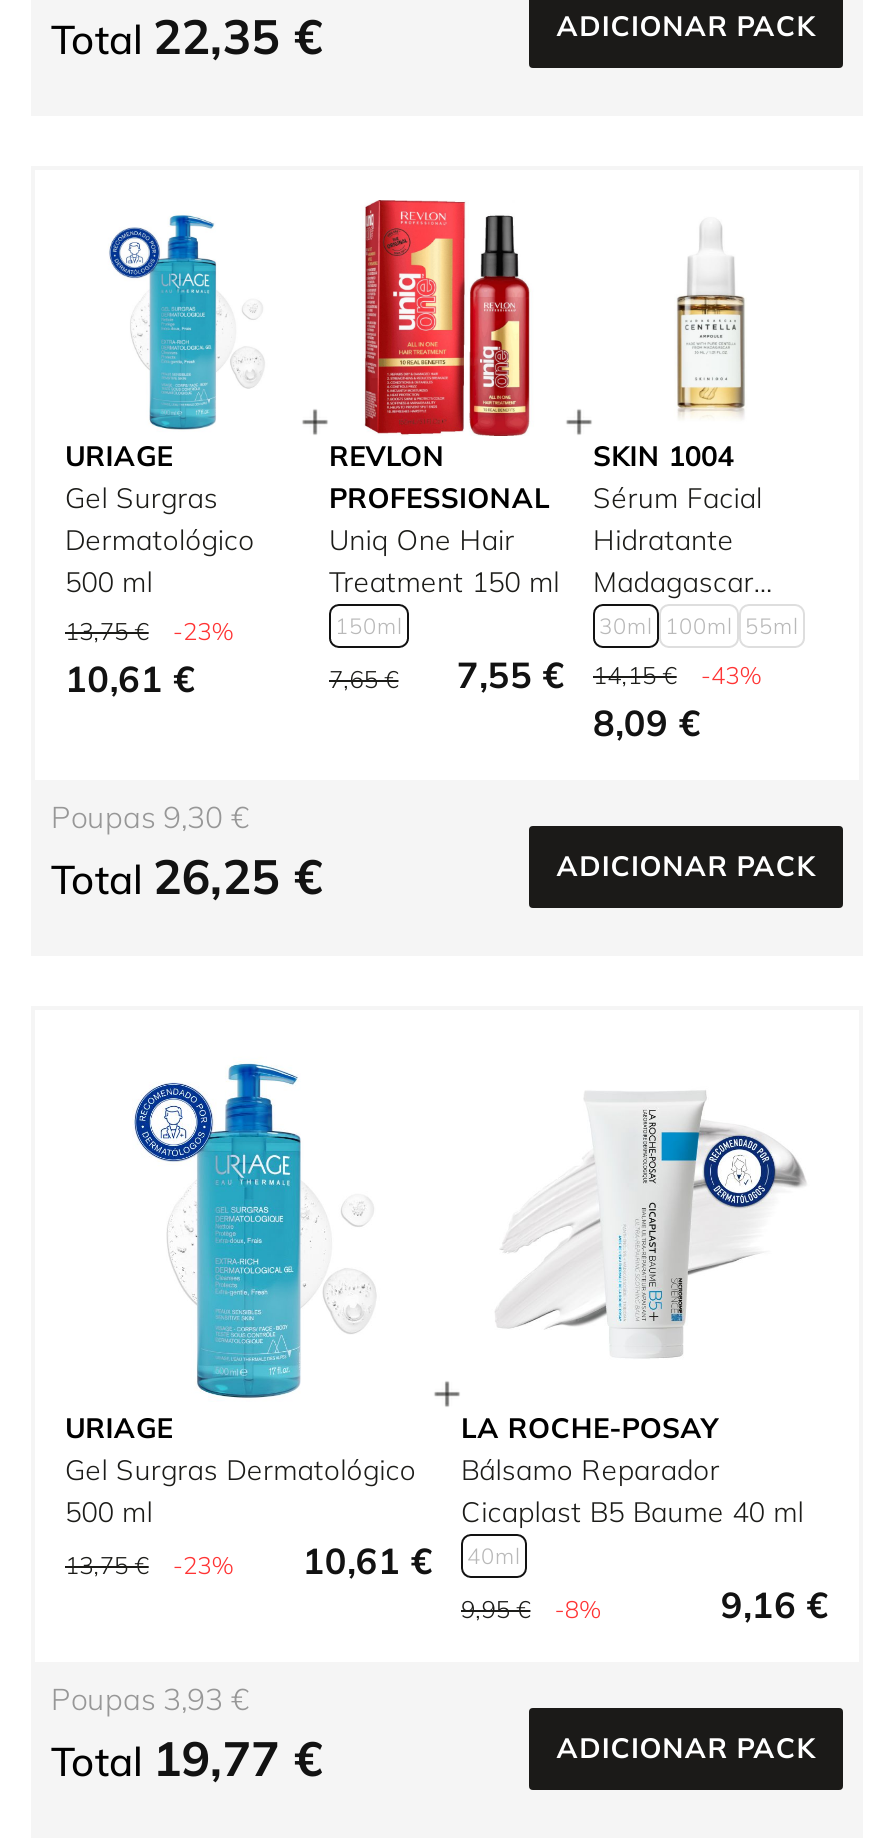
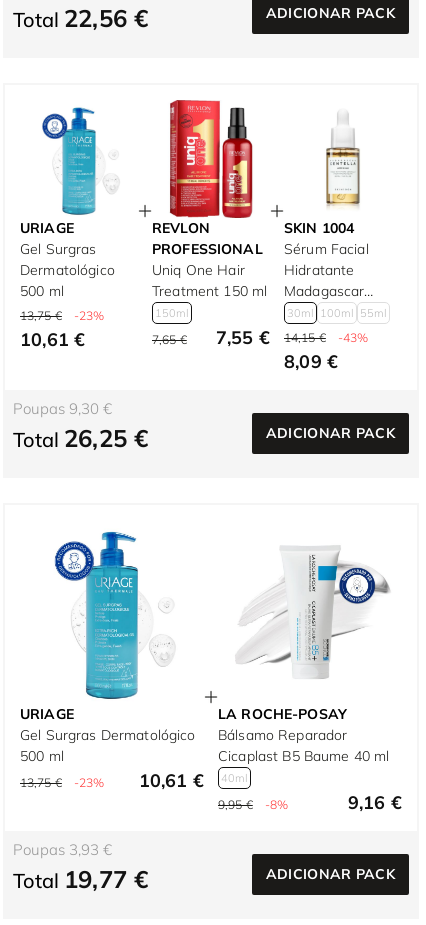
[51,6,322,66] Total 22,35 € -> [13,3,149,33] Total 22,56 €

